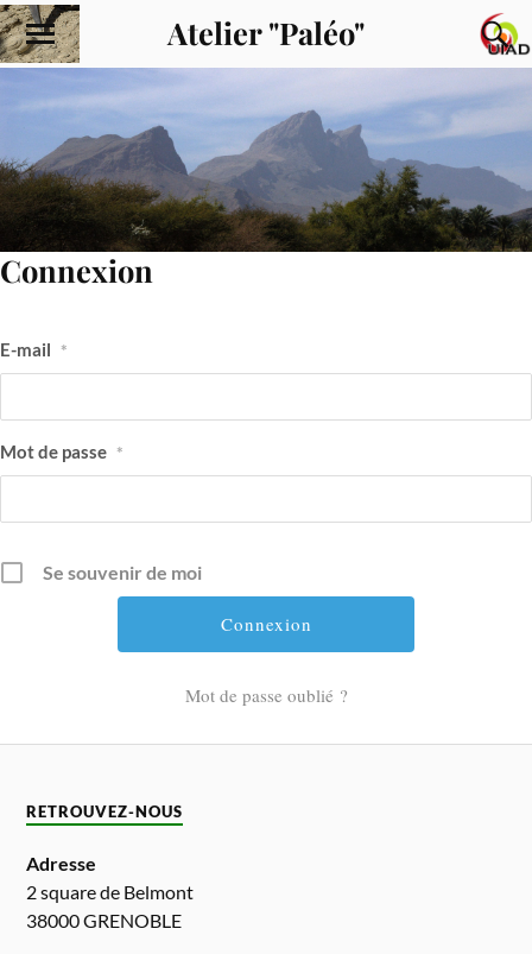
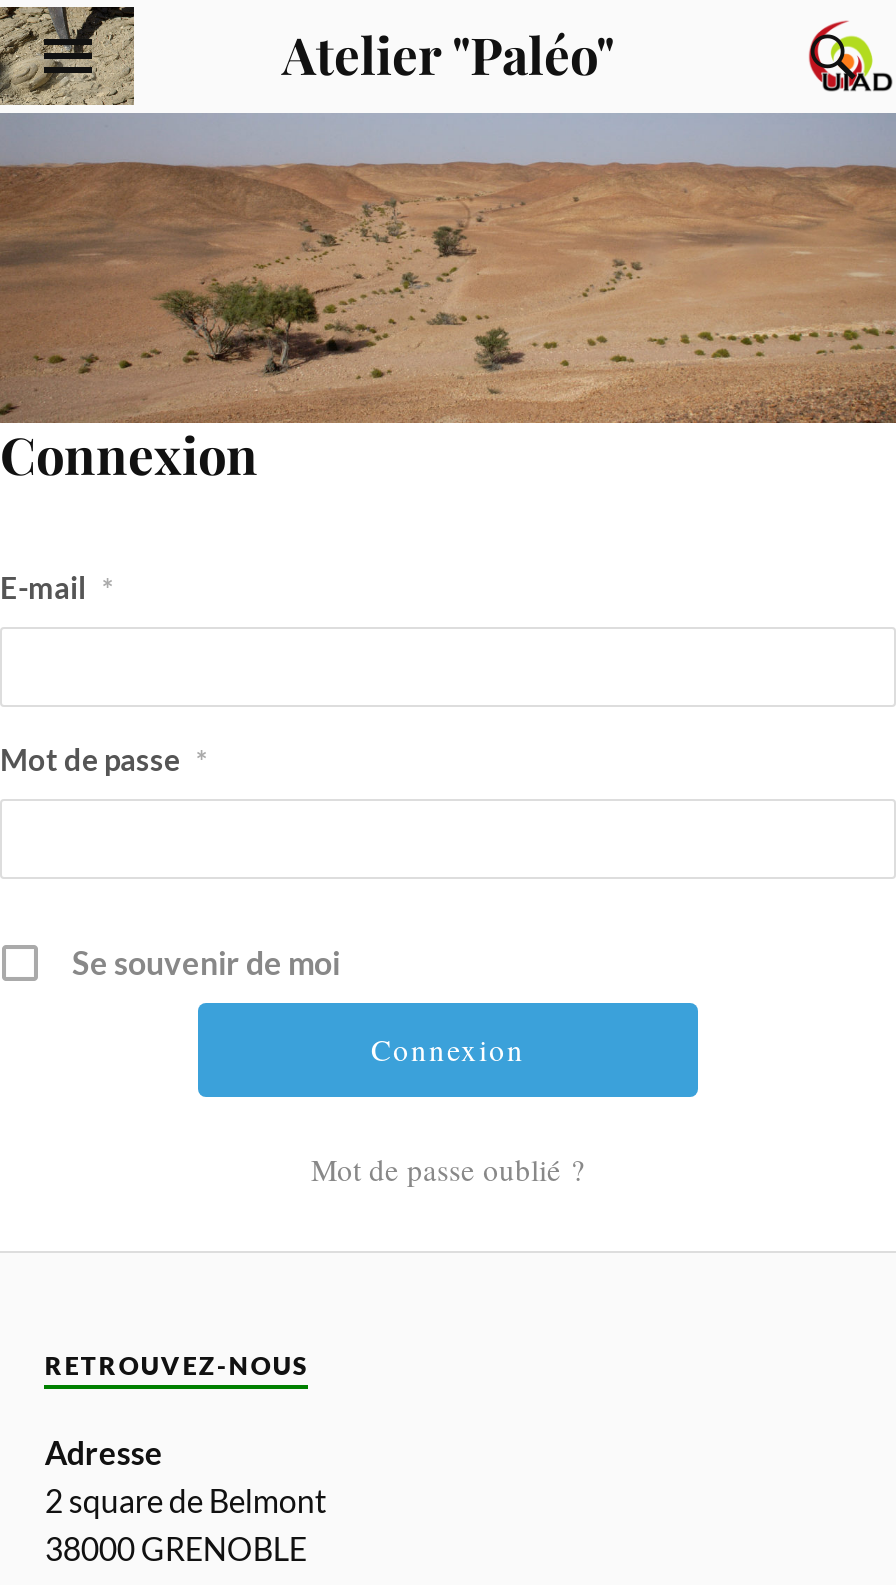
[4,68,528,253] [image] -> [6,113,890,425] [image]

